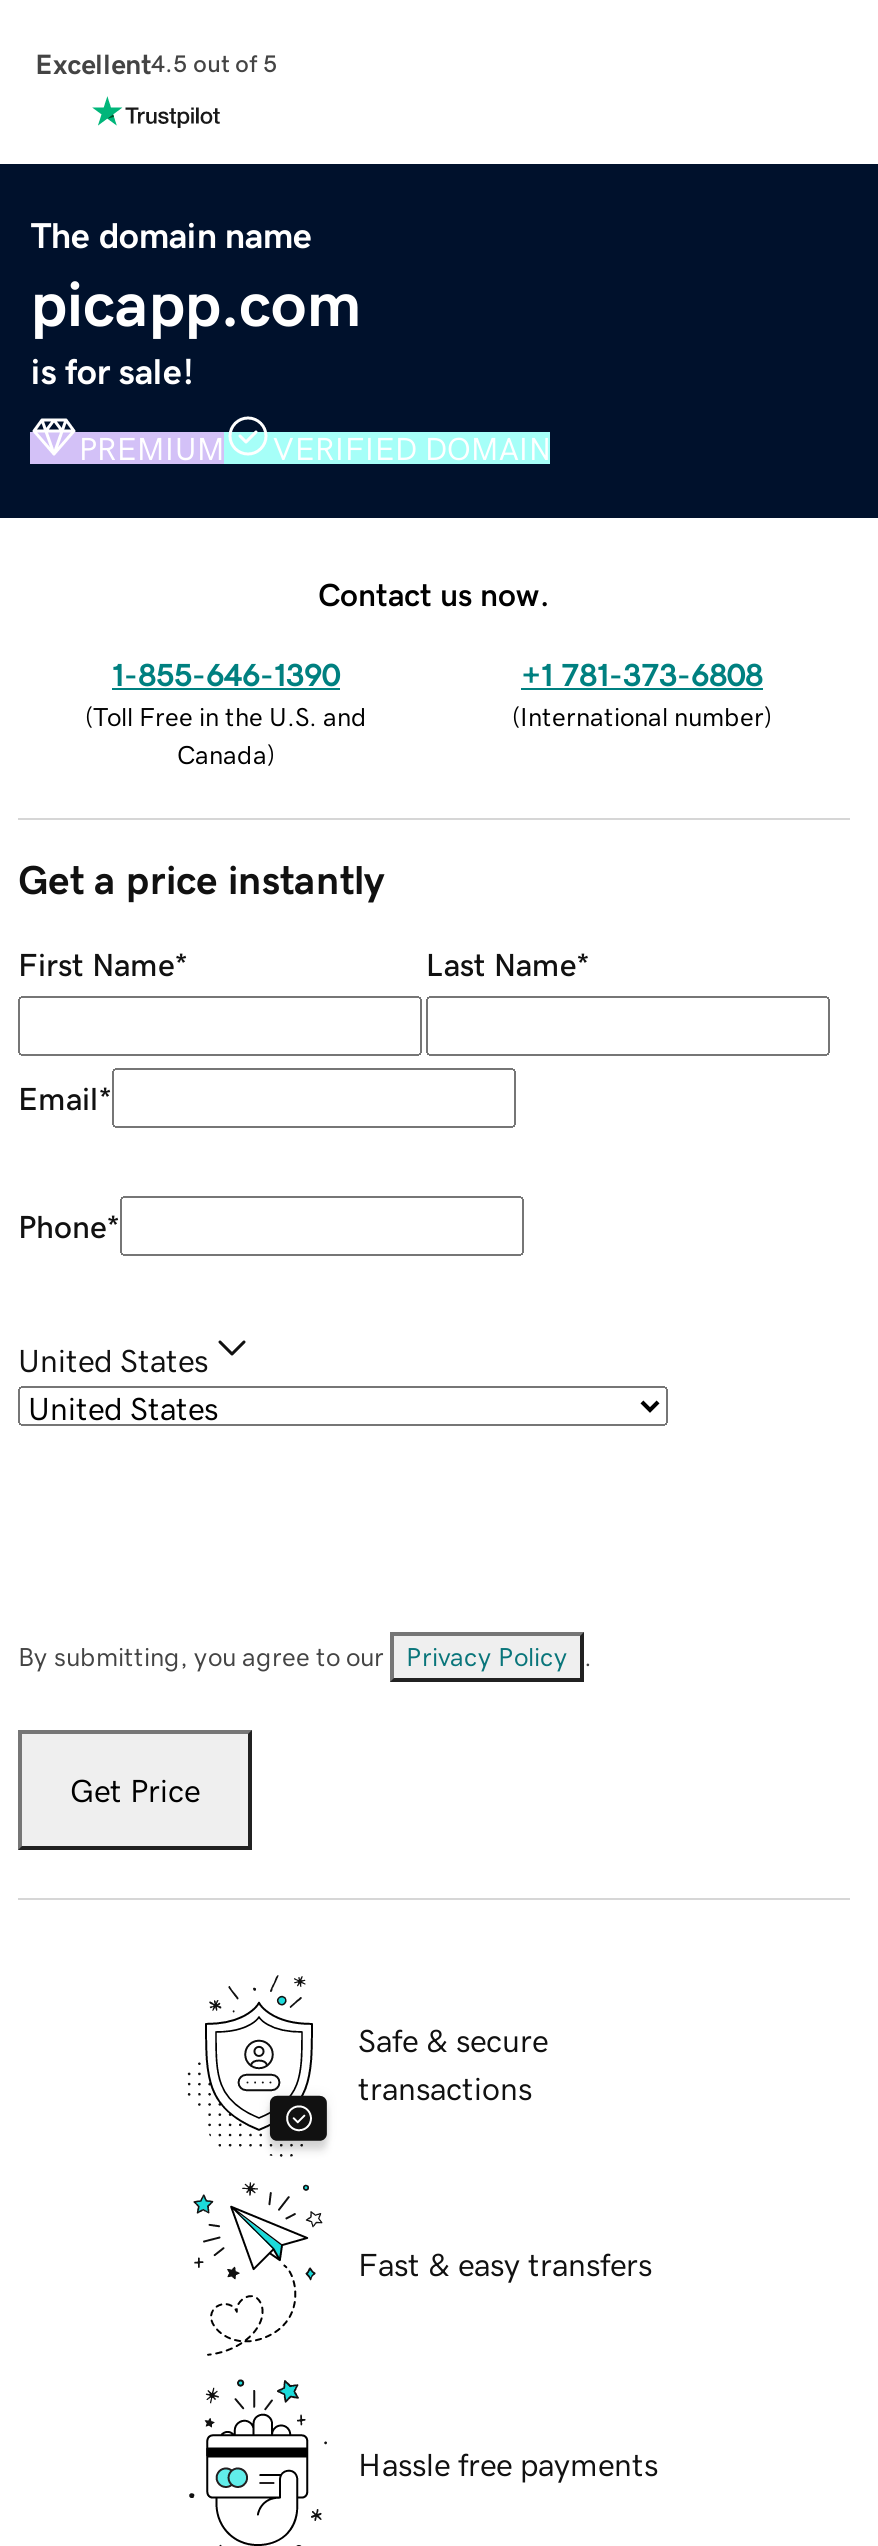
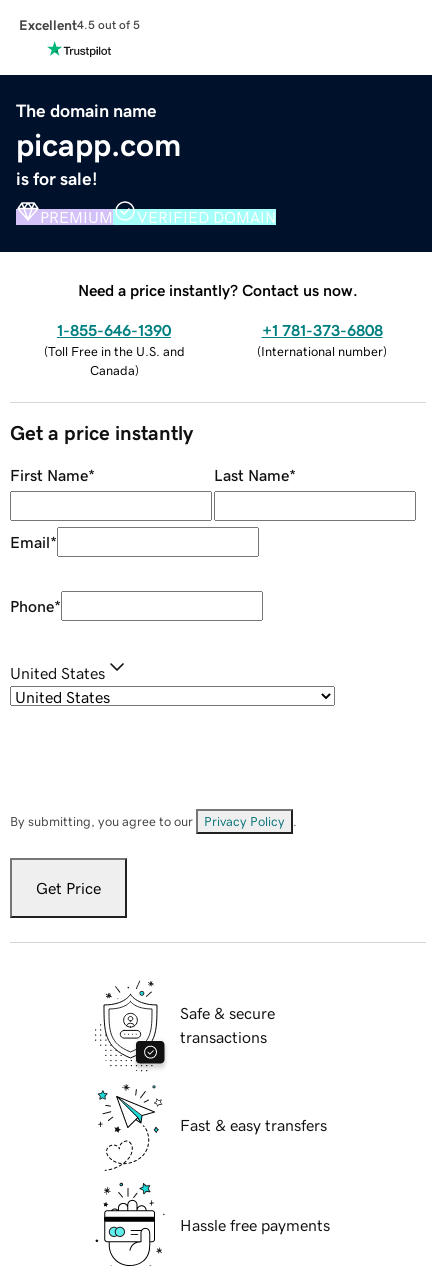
[318,577,550,609] Contact us now. -> [78,282,358,298] Need a price instantly? Contact us now.

